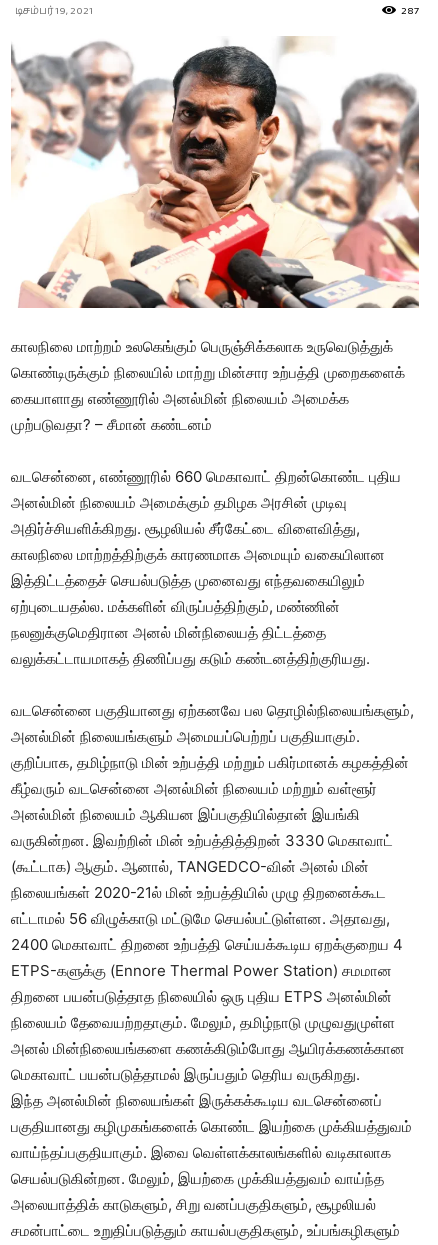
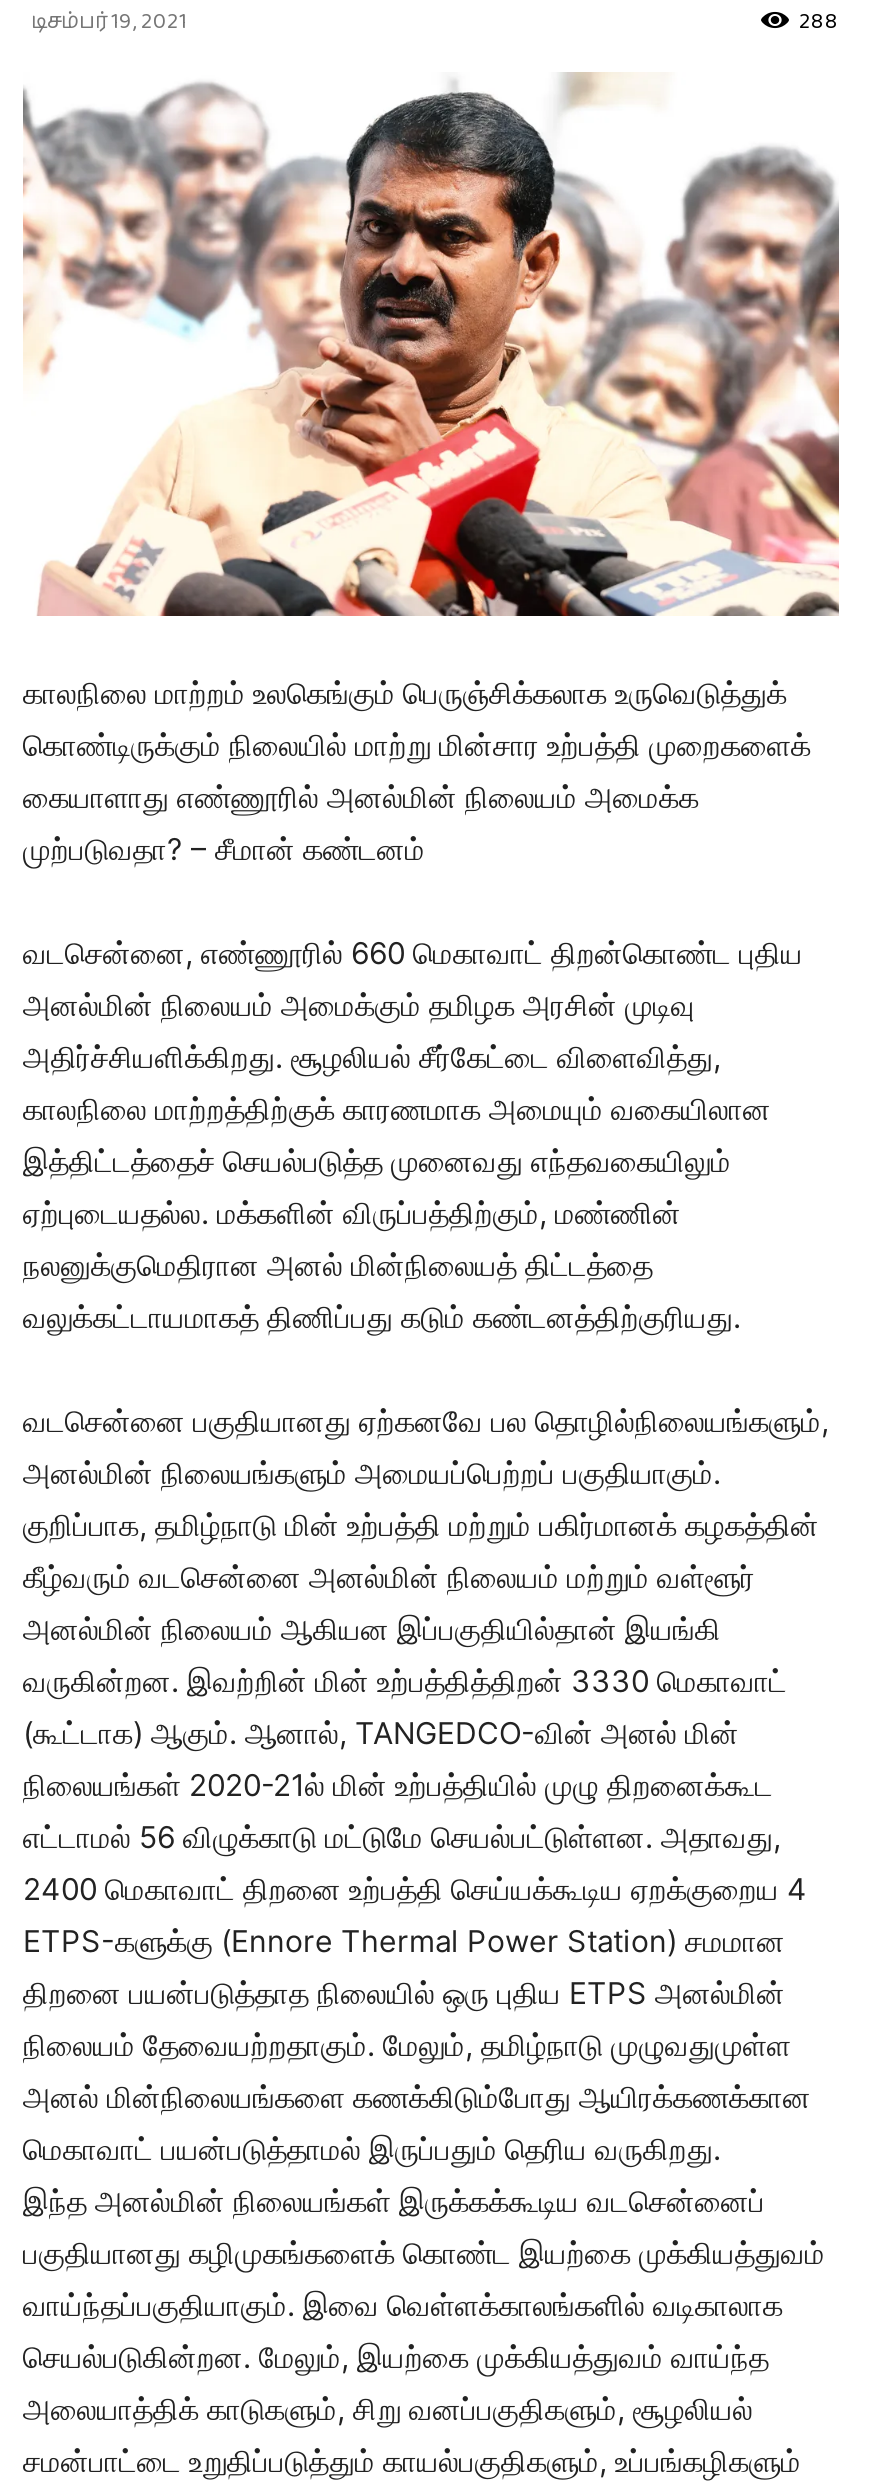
[401,2,419,19] 287 -> [799,4,839,38] 288

